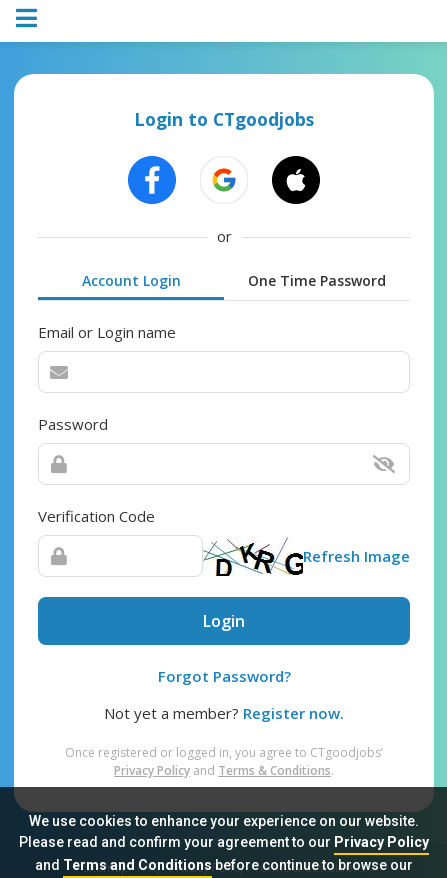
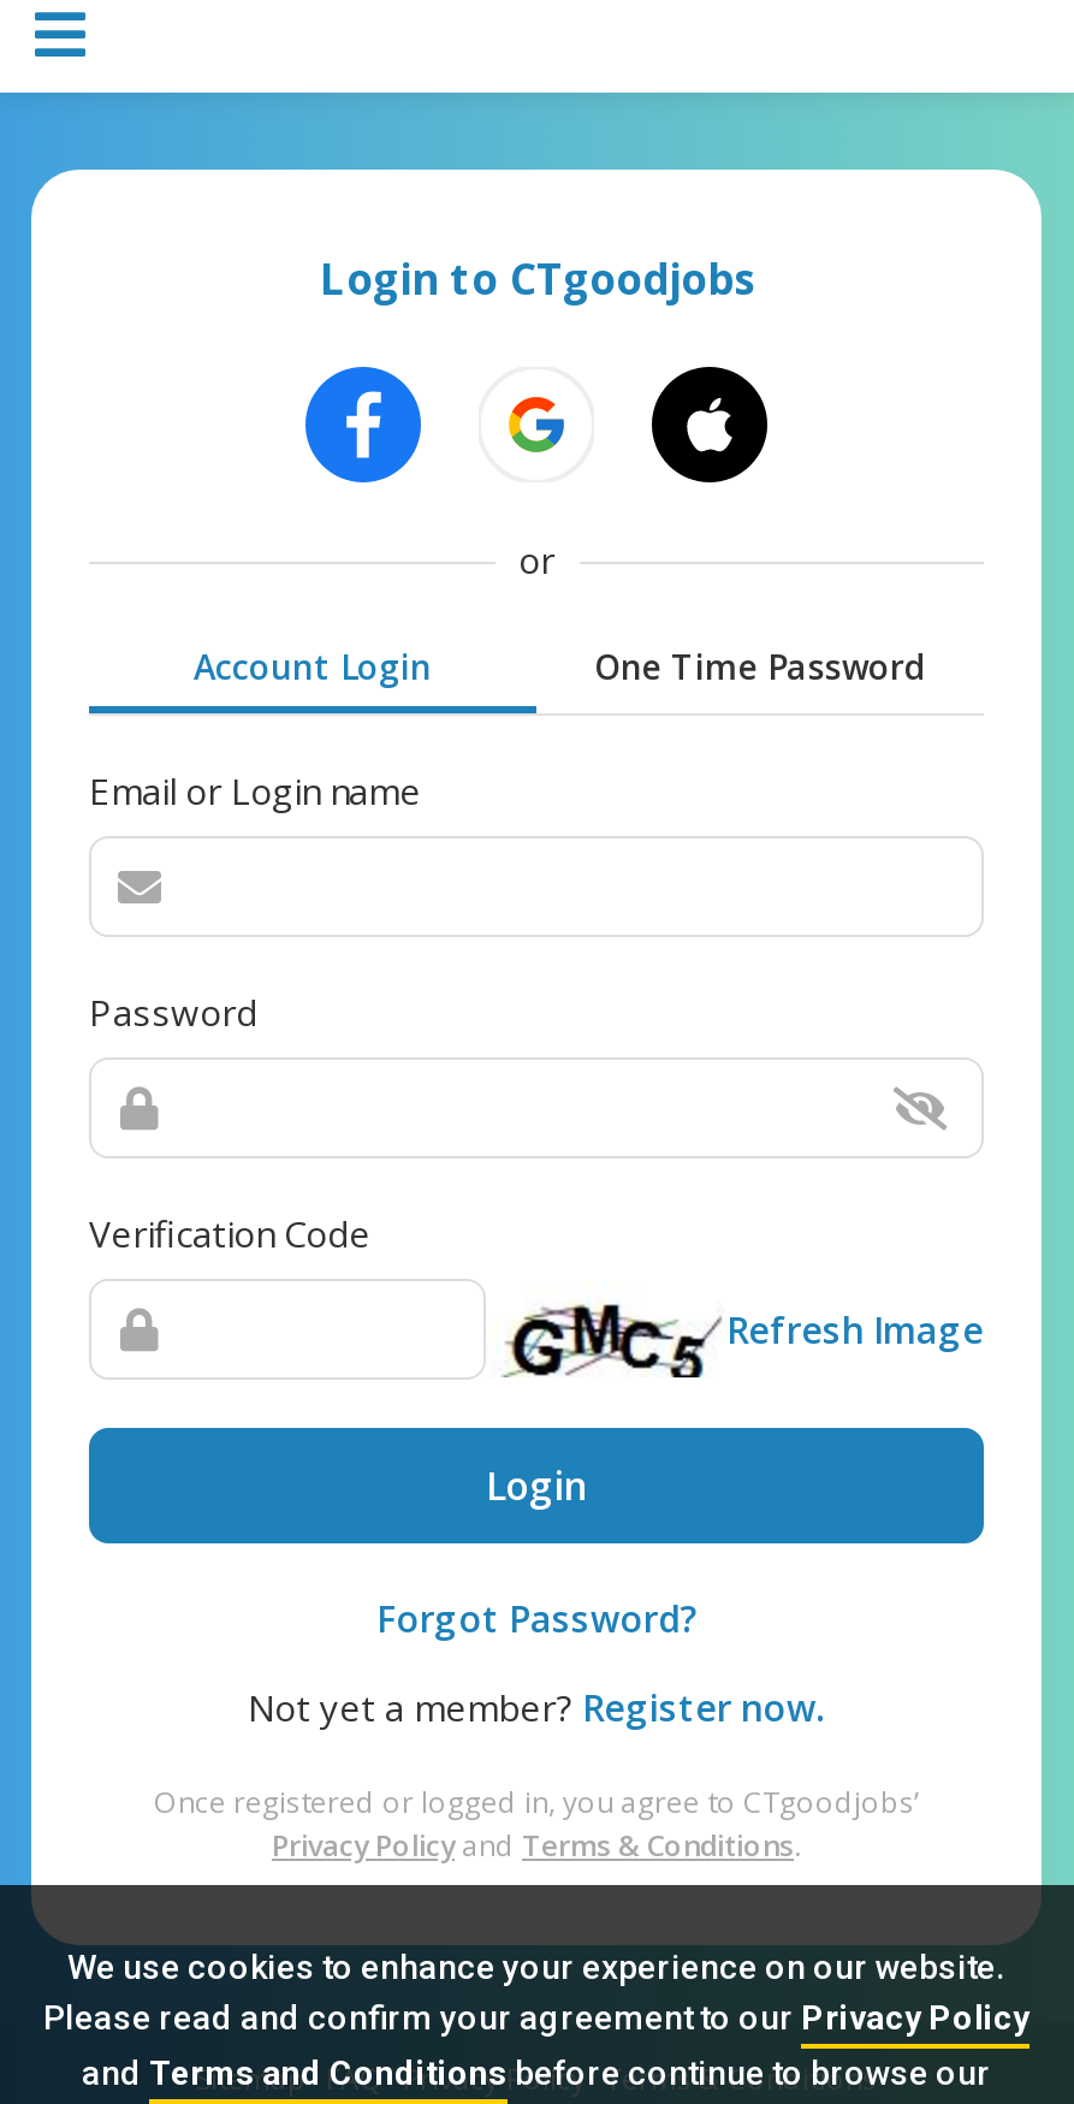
[203,538,304,577] [image] -> [488,1298,726,1380] [image]

